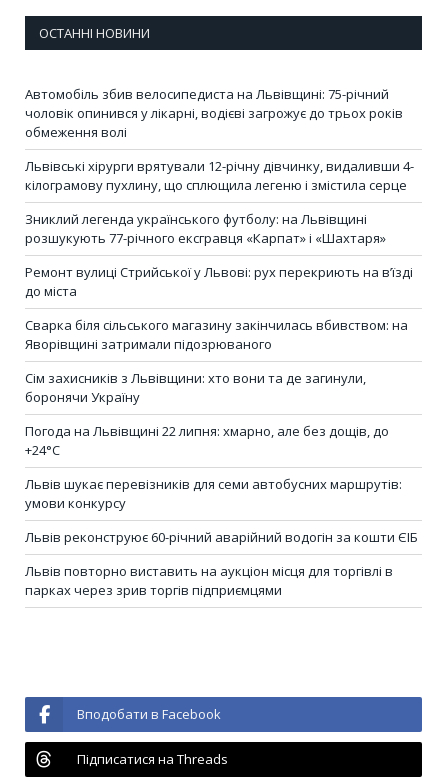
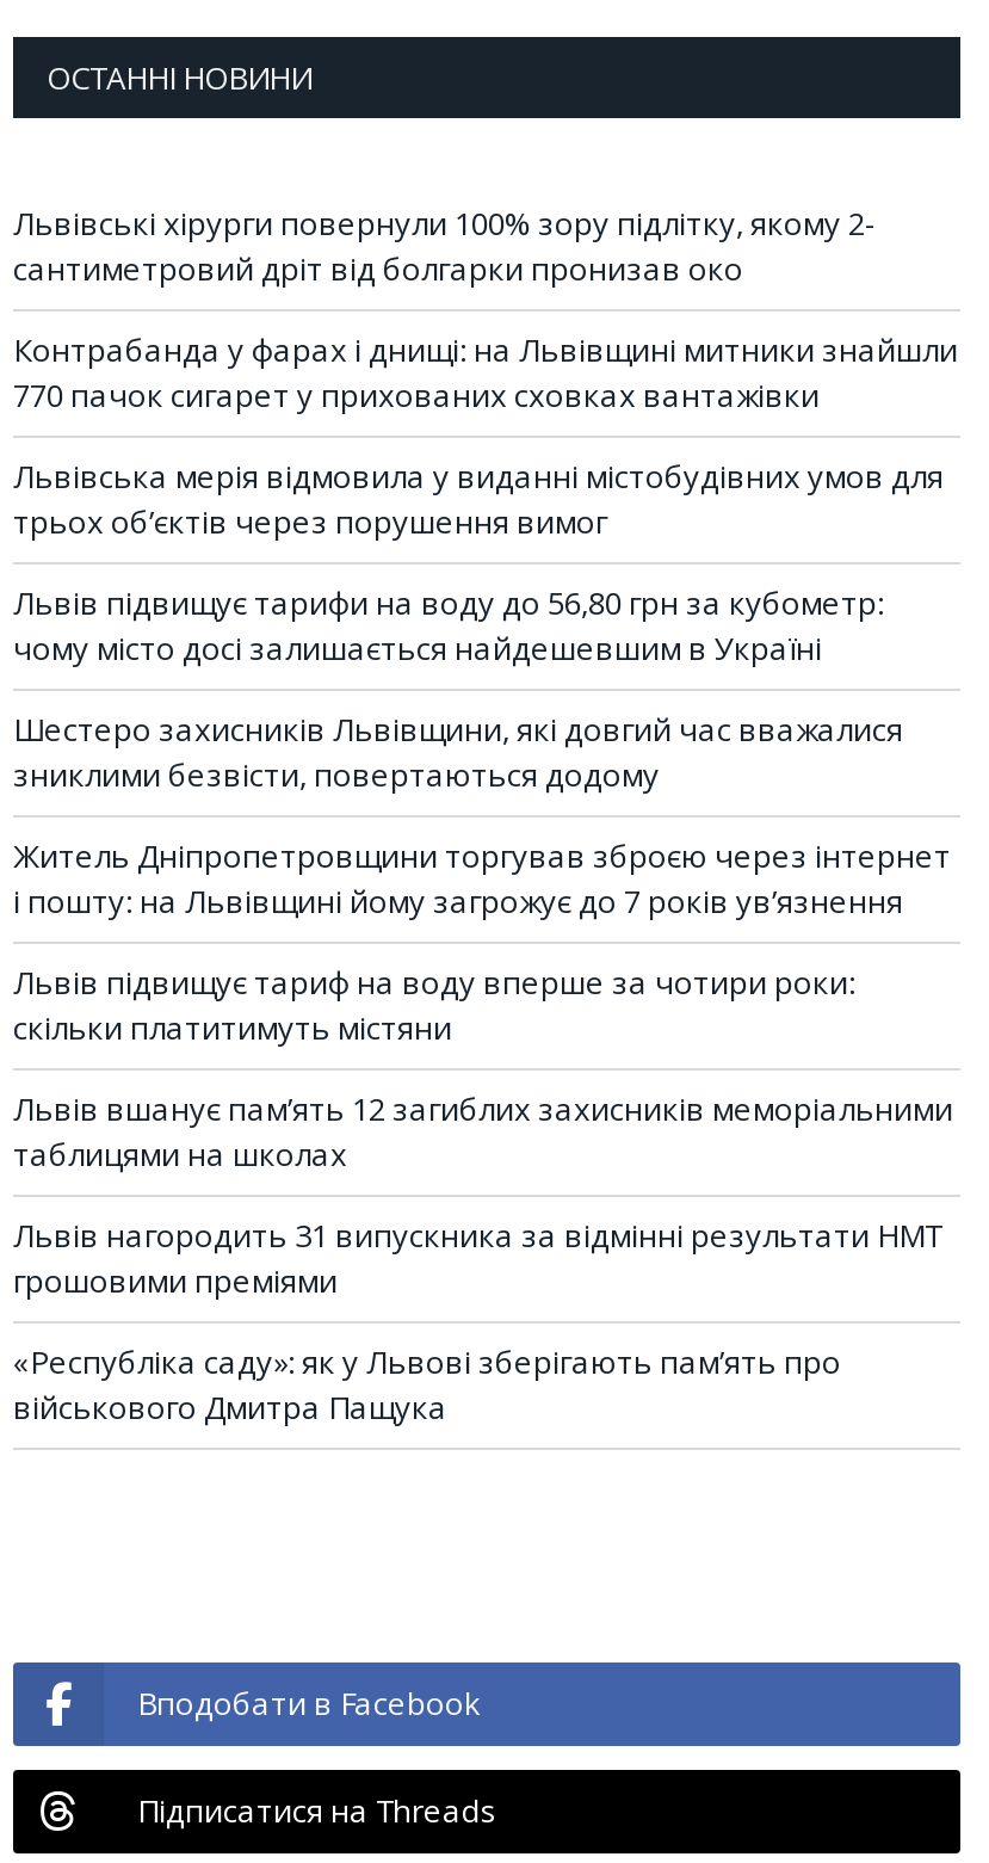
[25,85,403,141] Автомобіль збив велосипедиста на Львівщині: 75-річний | чоловік опинився у лікарні, водієві загрожує до трьох років | обмеження волі -> [13,202,874,290] Львівські хірурги повернули 100% зору підлітку, якому 2- | сантиметровий дріт від болгарки пронизав око
[25,157,414,194] Львівські хірурги врятували 12-річну дівчинку, видаливши 4- | кілограмову пухлину, що сплющила легеню і змістила серце -> [13,328,958,417] Контрабанда у фарах і днищі: на Львівщині митники знайшли | 770 пачок сигарет у прихованих сховках вантажівки
[25,210,386,247] Зниклий легенда українського футболу: на Львівщині | розшукують 77-річного ексгравця «Карпат» і «Шахтаря» -> [13,455,944,543] Львівська мерія відмовила у виданні містобудівних умов для | трьох об’єктів через порушення вимог
[25,263,413,300] Ремонт вулиці Стрийської у Львові: рух перекриють на в’їзді | до міста -> [13,581,884,670] Львів підвищує тарифи на воду до 56,80 грн за кубометр: | чому місто досі залишається найдешевшим в Україні
[25,316,408,353] Сварка біля сільського магазину закінчилась вбивством: на | Яворівщині затримали підозрюваного -> [13,708,903,796] Шестеро захисників Львівщини, які довгий час вважалися | зниклими безвісти, повертаються додому
[25,369,366,406] Сім захисників з Львівщини: хто вони та де загинули, | боронячи Україну -> [13,834,951,923] Житель Дніпропетровщини торгував зброєю через інтернет | і пошту: на Львівщині йому загрожує до 7 років ув’язнення
[25,422,389,459] Погода на Львівщині 22 липня: хмарно, але без дощів, до | +24°С -> [13,961,855,1049] Львів підвищує тариф на воду вперше за чотири роки: | скільки платитимуть містяни
[25,475,402,512] Львів шукає перевізників для семи автобусних маршрутів: | умови конкурсу -> [13,1087,953,1176] Львів вшанує пам’ять 12 загиблих захисників меморіальними | таблицями на школах
[25,528,418,546] Львів реконструює 60-річний аварійний водогін за кошти ЄІБ -> [13,1214,941,1302] Львів нагородить 31 випускника за відмінні результати НМТ | грошовими преміями
[25,562,393,599] Львів повторно виставить на аукціон місця для торгівлі в | парках через зрив торгів підприємцями -> [13,1340,841,1429] «Республіка саду»: як у Львові зберігають пам’ять про | військового Дмитра Пащука

